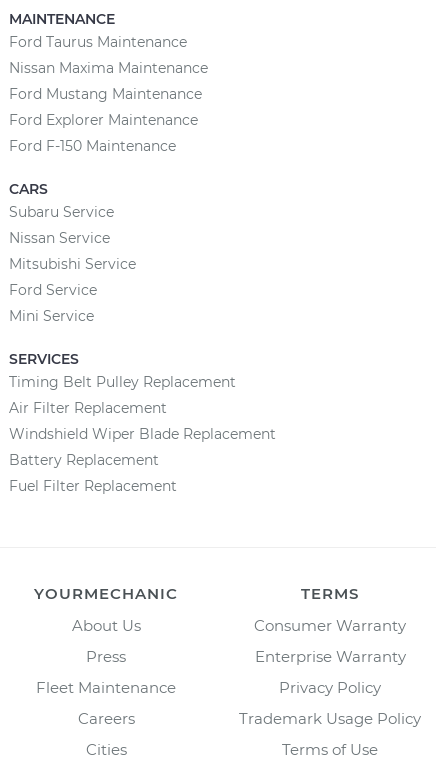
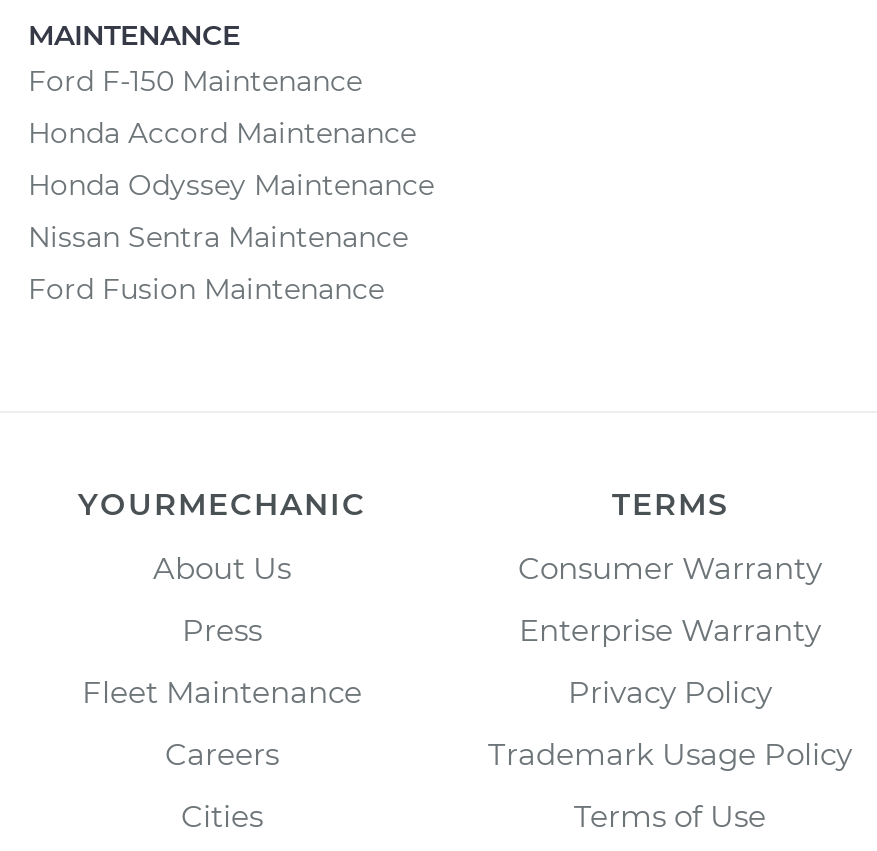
[9,33,208,129] Ford Taurus Maintenance | Nissan Maxima Maintenance | Ford Mustang Maintenance | Ford Explorer Maintenance -> none
[9,180,276,495] CARS | Subaru Service | Nissan Service | Mitsubishi Service | Ford Service | Mini Service | SERVICES | Timing Belt Pulley Replacement | Air Filter Replacement | Windshield Wiper Blade Replacement | Battery Replacement | Fuel Filter Replacement -> [28,115,434,307] Honda Accord Maintenance | Honda Odyssey Maintenance | Nissan Sentra Maintenance | Ford Fusion Maintenance

